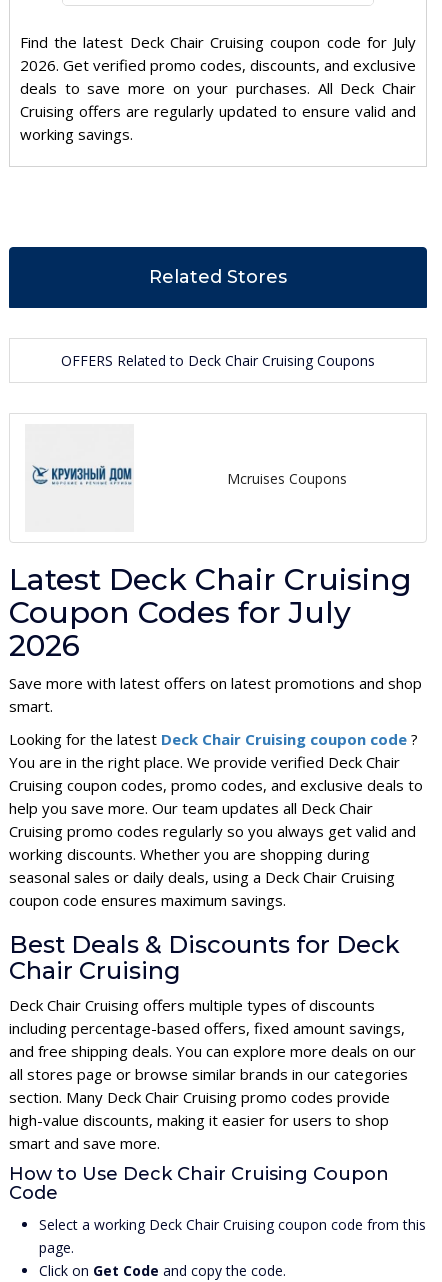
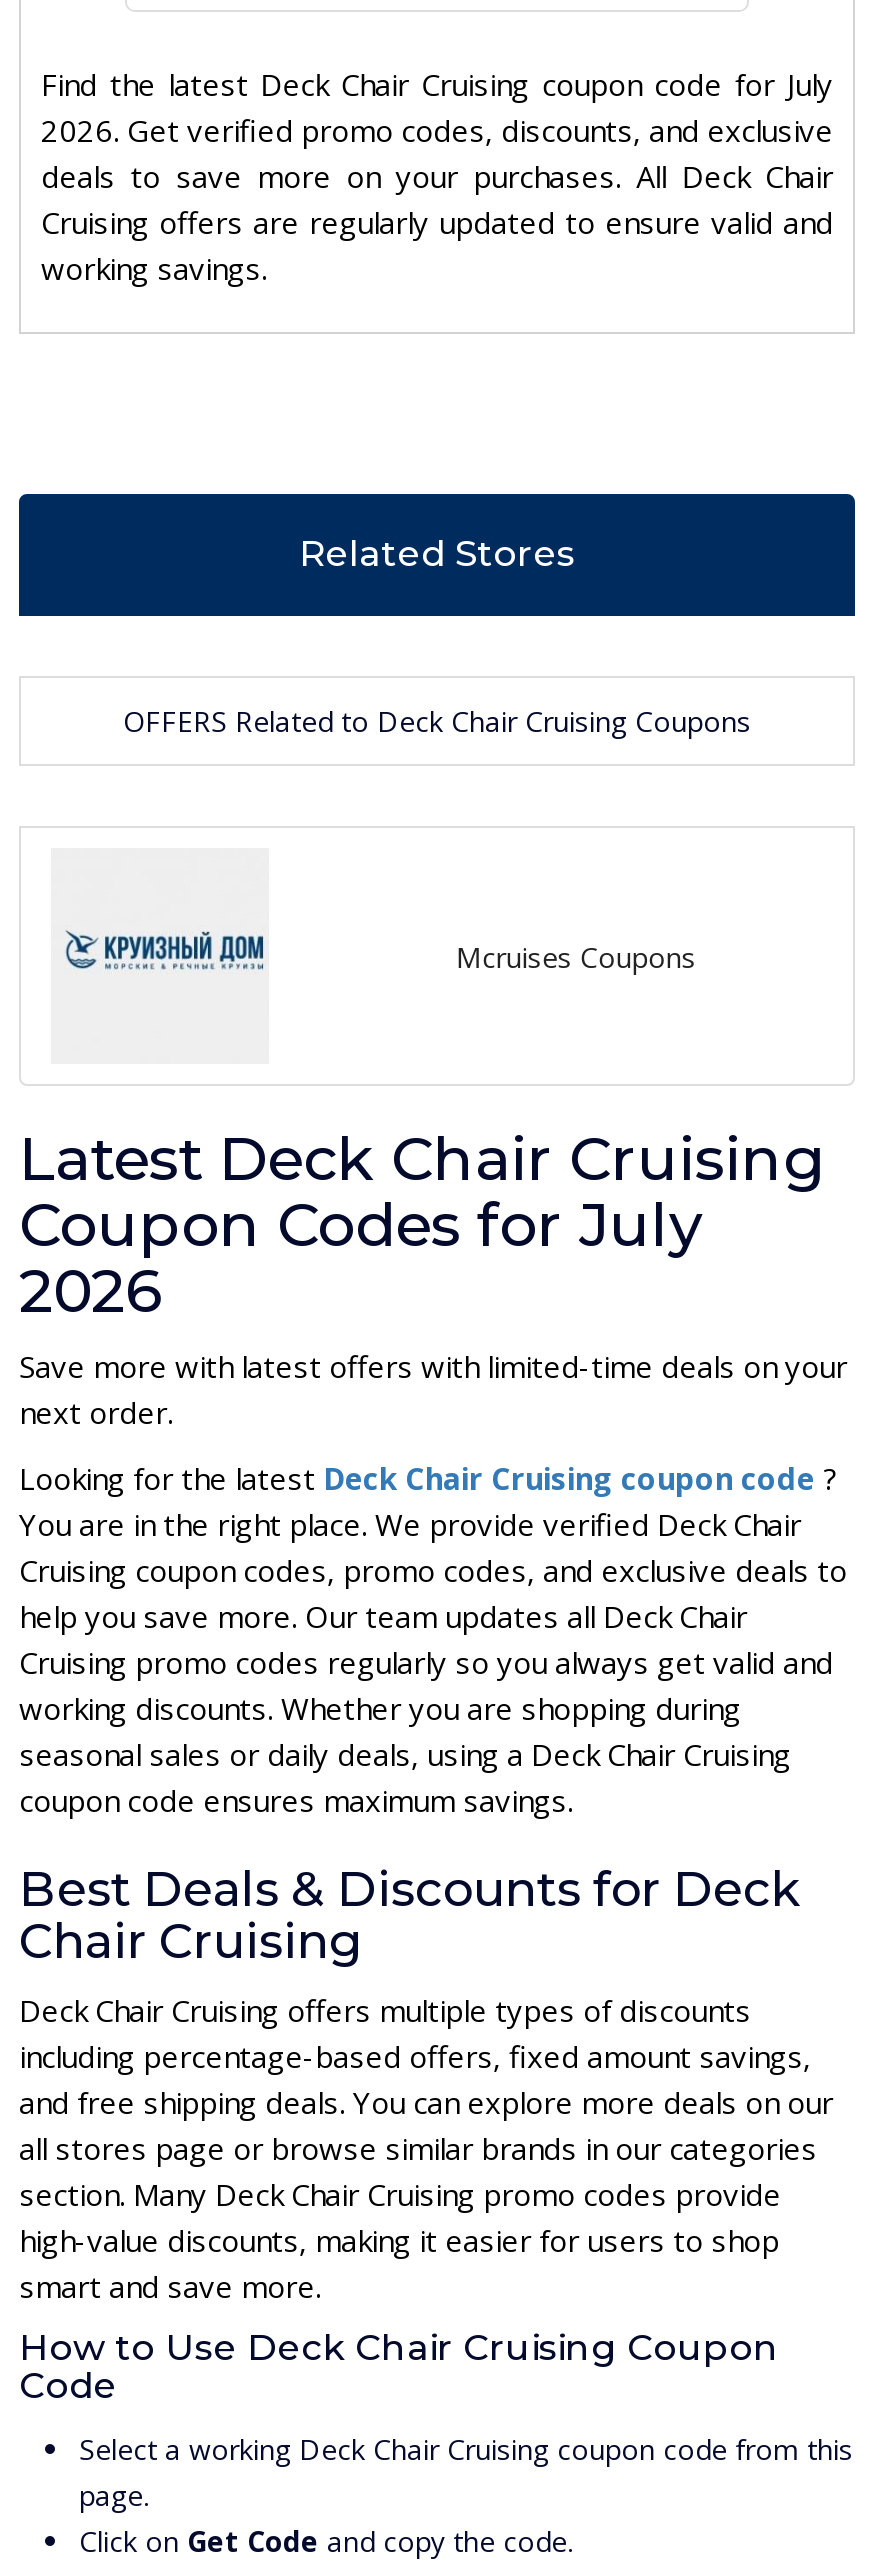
[9,673,422,716] Save more with latest offers on latest promotions and shop | smart. -> [19,1345,847,1431] Save more with latest offers with limited-time deals on your | next order.

